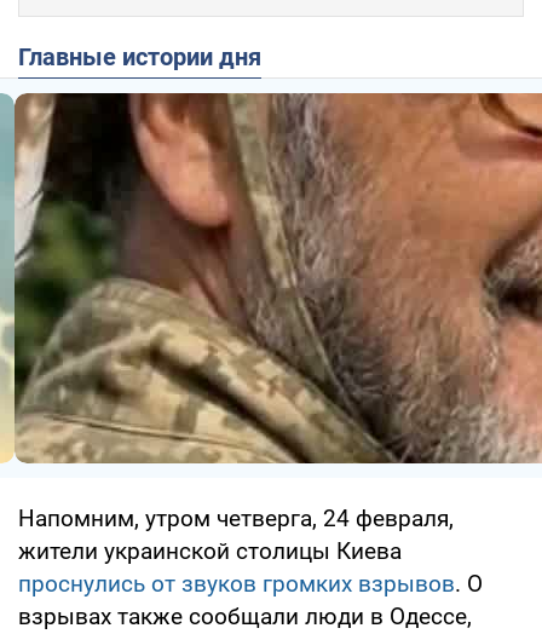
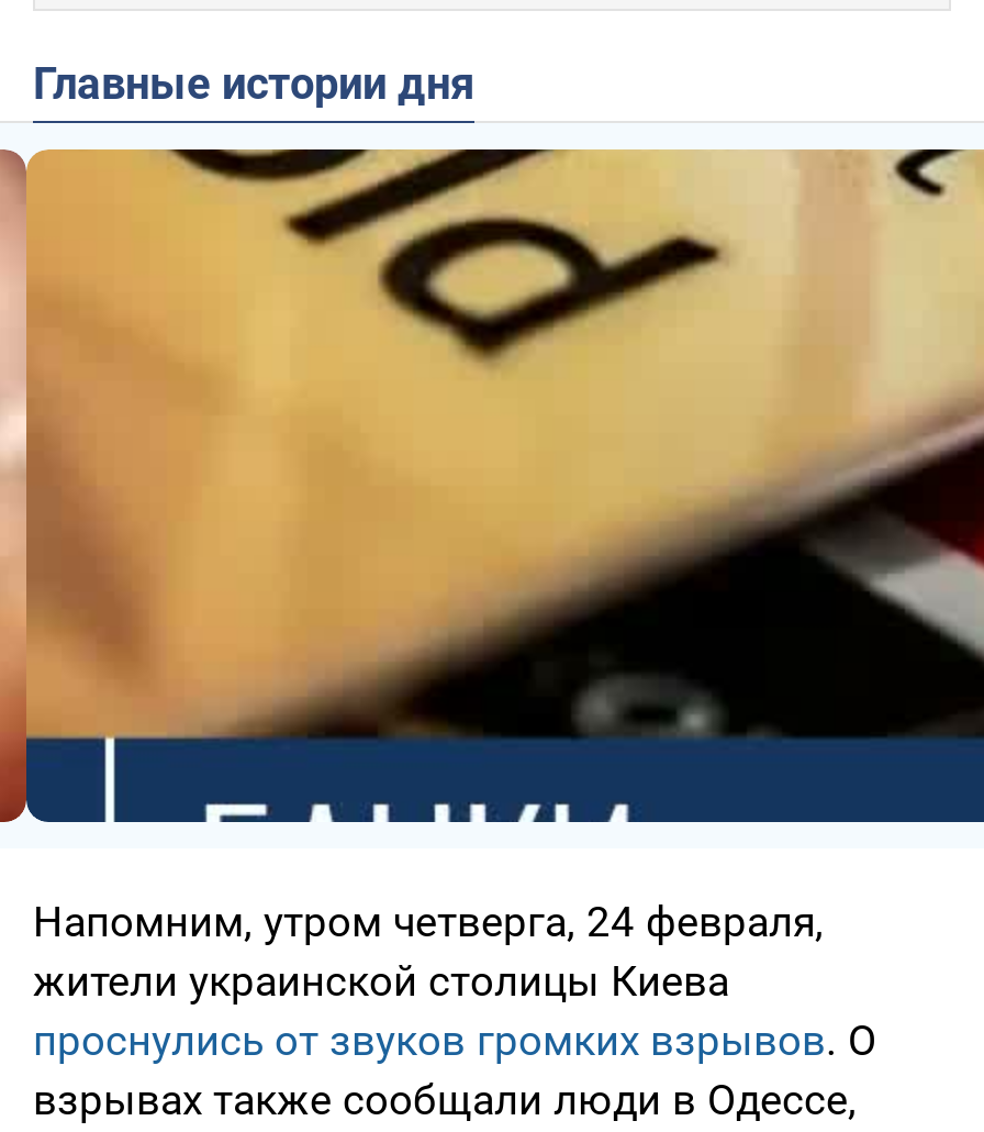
[4,92,538,465] [image] -> [7,147,977,824] [image]

